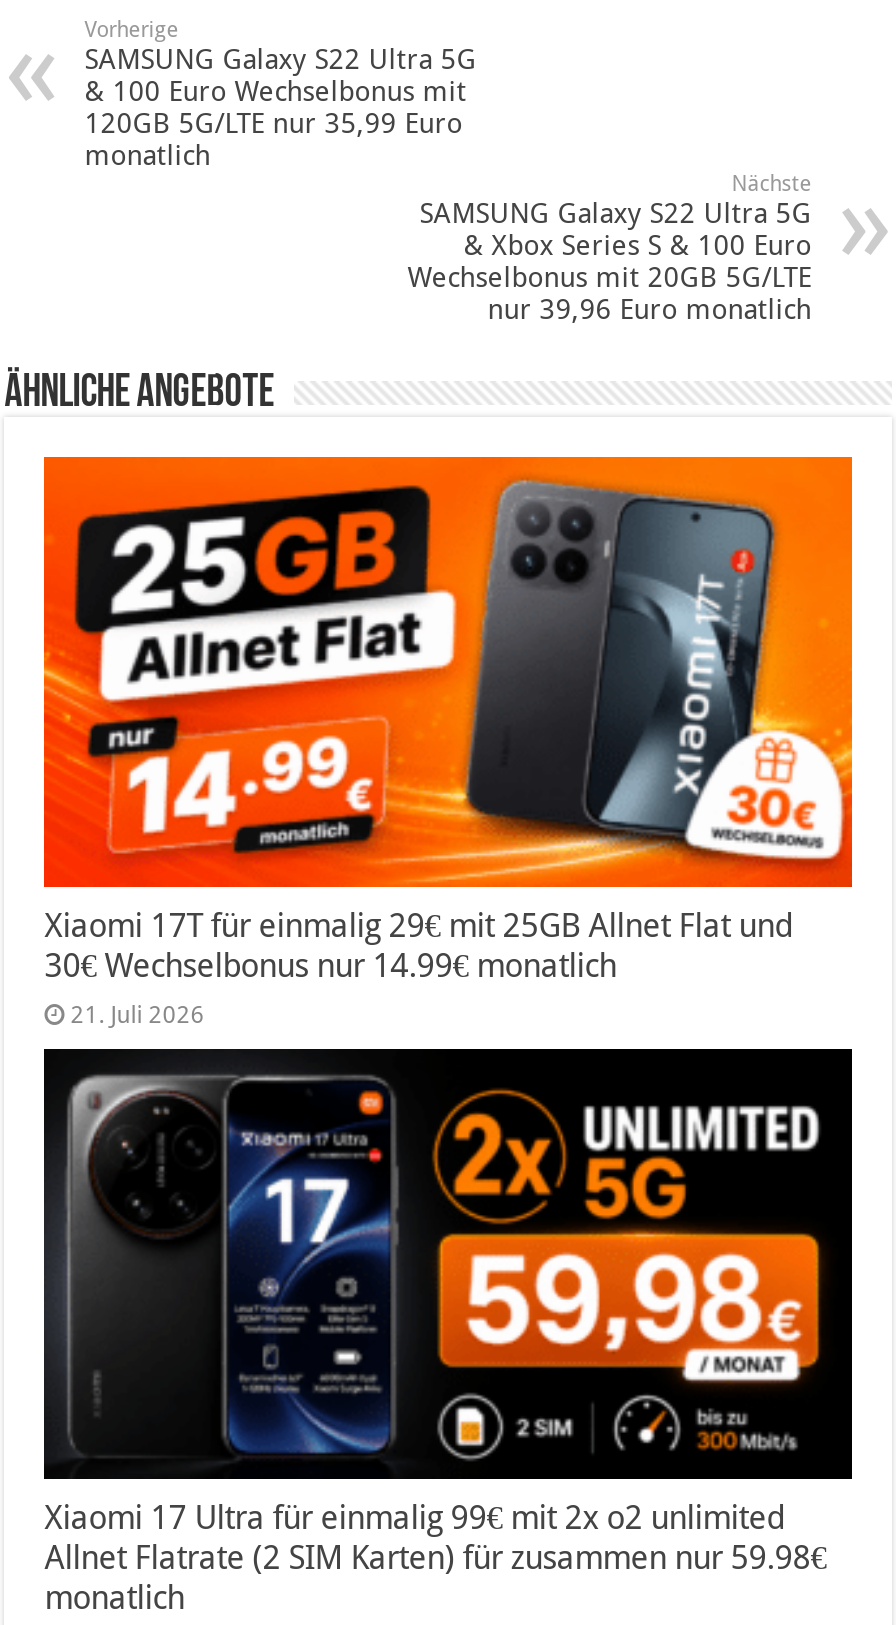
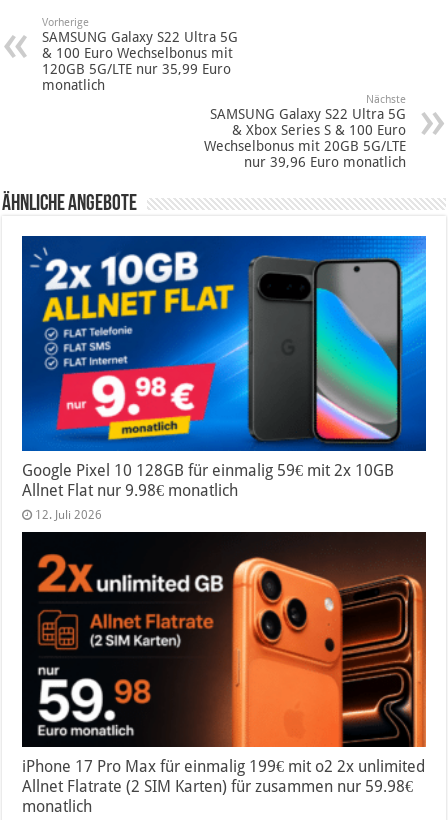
[42,455,854,1029] [image] | Xiaomi 17T für einmalig 29€ mit 25GB Allnet Flat und | 30€ Wechselbonus nur 14.99€ monatlich | 21. Juli 2026 -> [21,235,427,522] [image] | Google Pixel 10 128GB für einmalig 59€ mit 2x 10GB | Allnet Flat nur 9.98€ monatlich | 12. Juli 2026
[44,1053,854,1536] [image] | Xiaomi 17 Ultra für einmalig 99€ mit 2x o2 unlimited -> [22,533,427,776] [image] | iPhone 17 Pro Max für einmalig 199€ mit o2 2x unlimited

